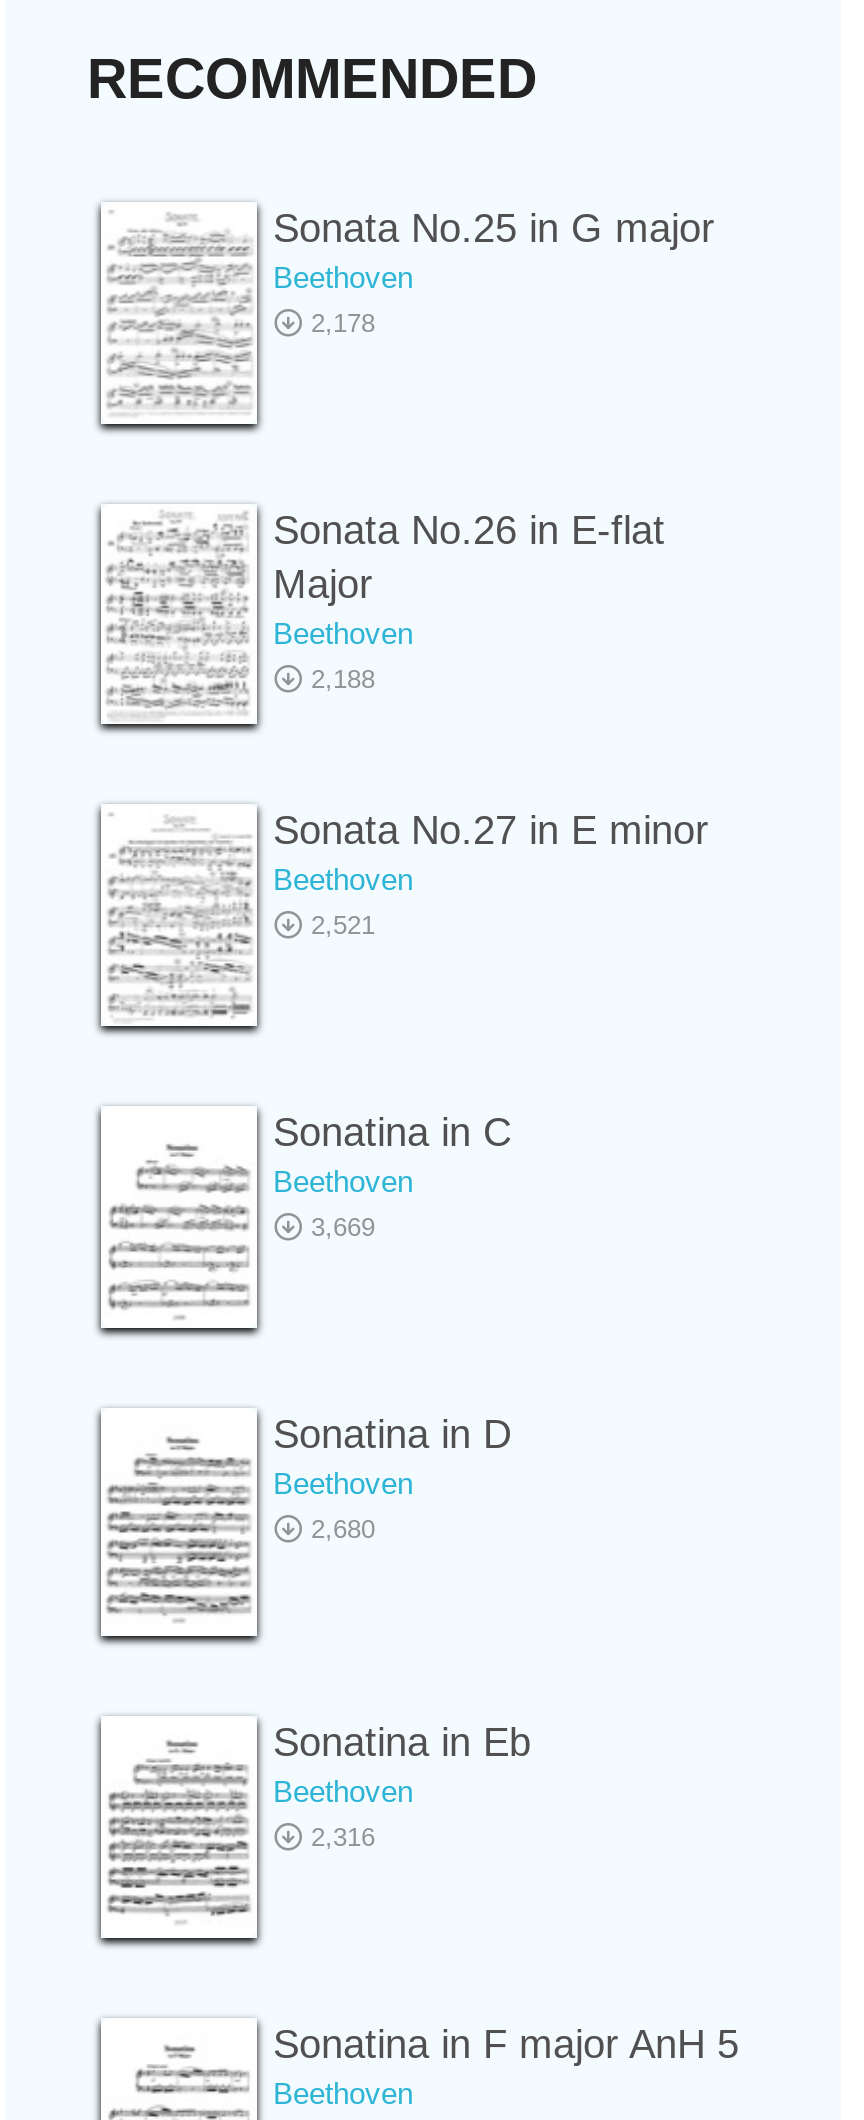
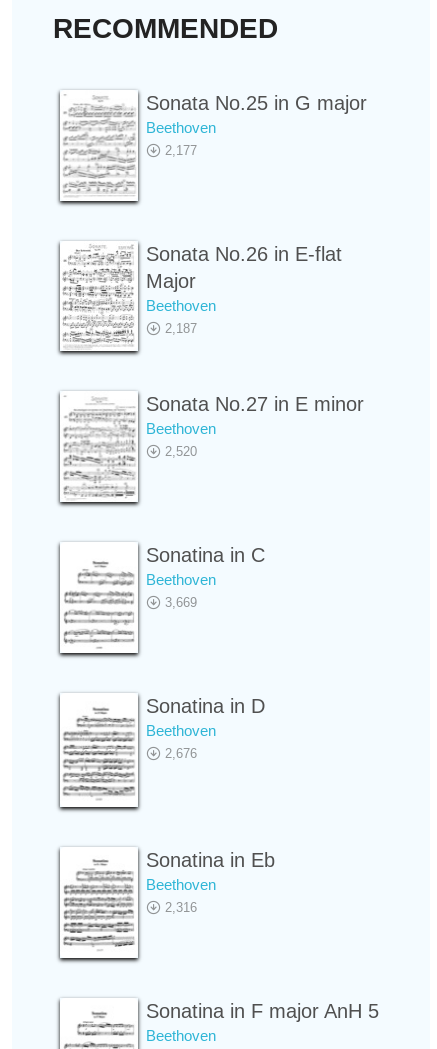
[303,307,375,337] 2,178 -> [161,143,197,158] 2,177
[303,663,375,693] 2,188 -> [161,321,197,336] 2,187
[303,909,375,939] 2,521 -> [161,444,197,459] 2,520
[303,1513,375,1543] 2,680 -> [161,746,197,761] 2,676

